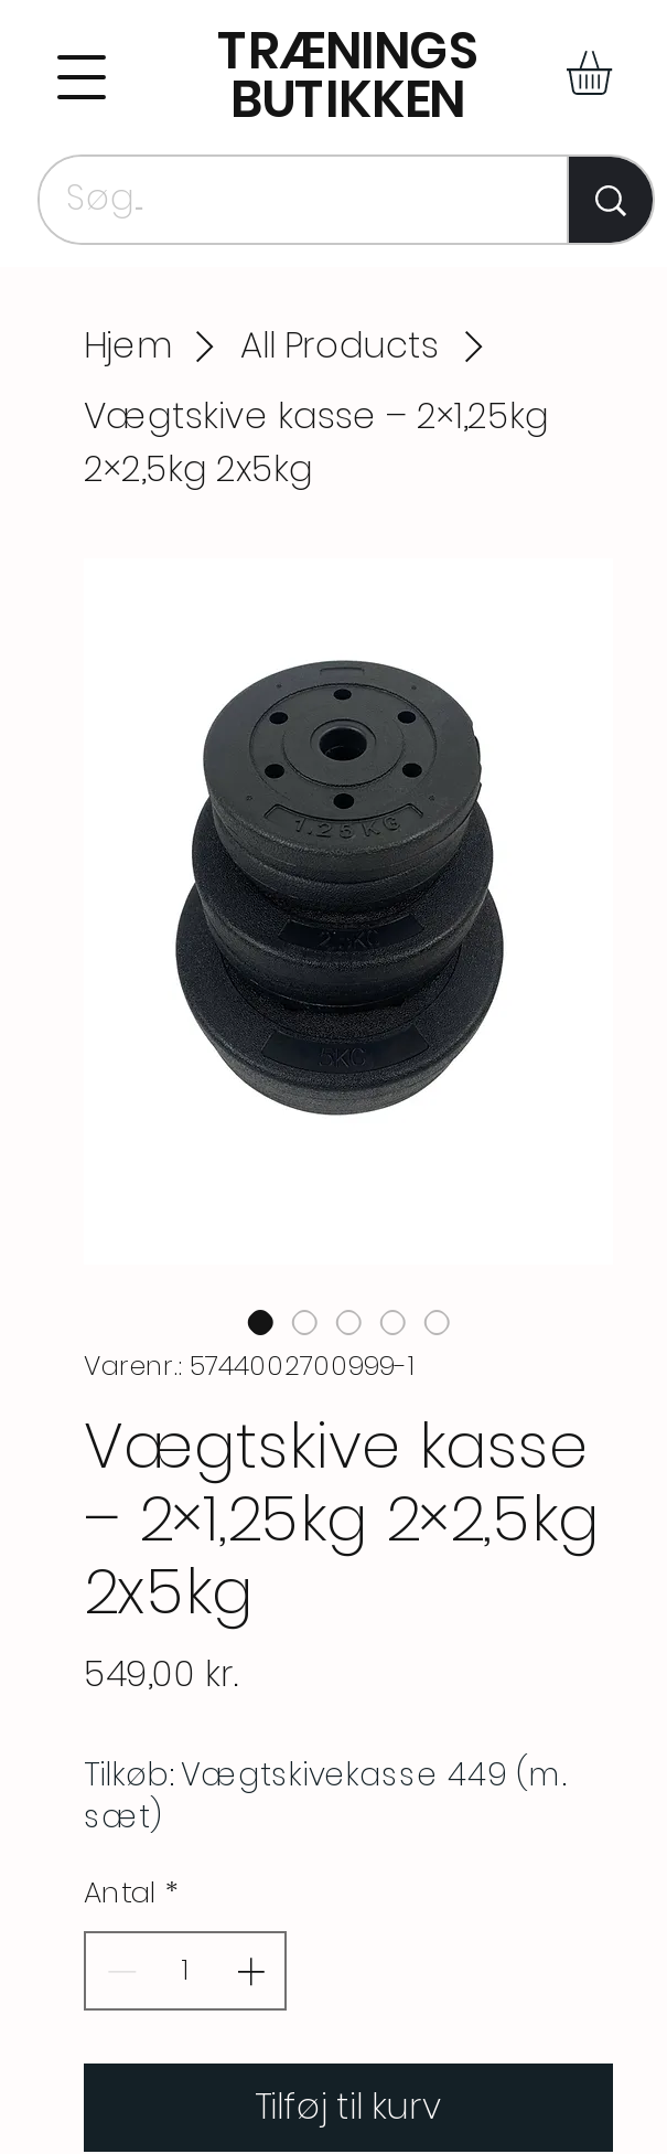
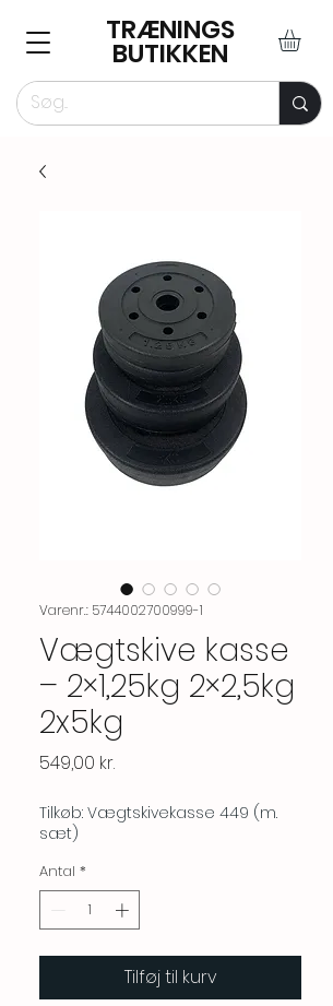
[84,321,549,495] Hjem | All Products | Vægtskive kasse – 2×1,25kg | 2×2,5kg 2x5kg -> none

